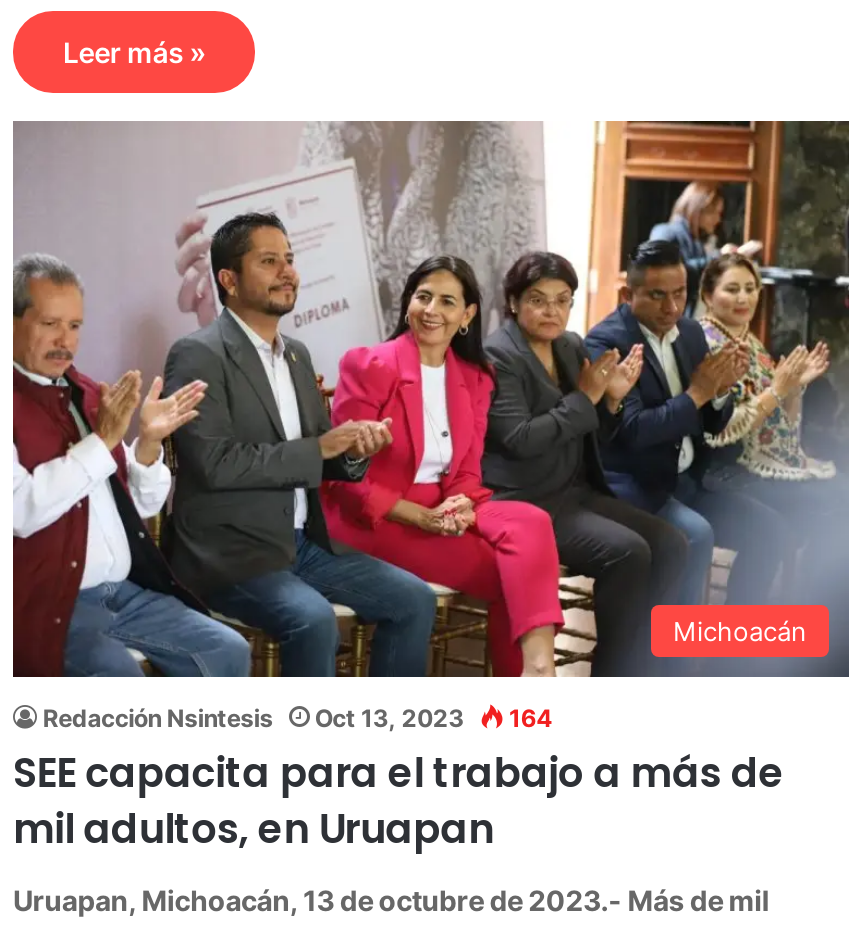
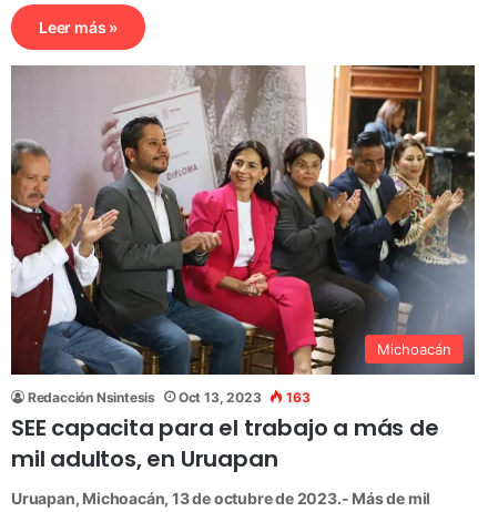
[43,704,552,734] Redacción Nsintesis Oct 13, 2023 164 -> [28,389,310,406] Redacción Nsintesis Oct 13, 2023 163

